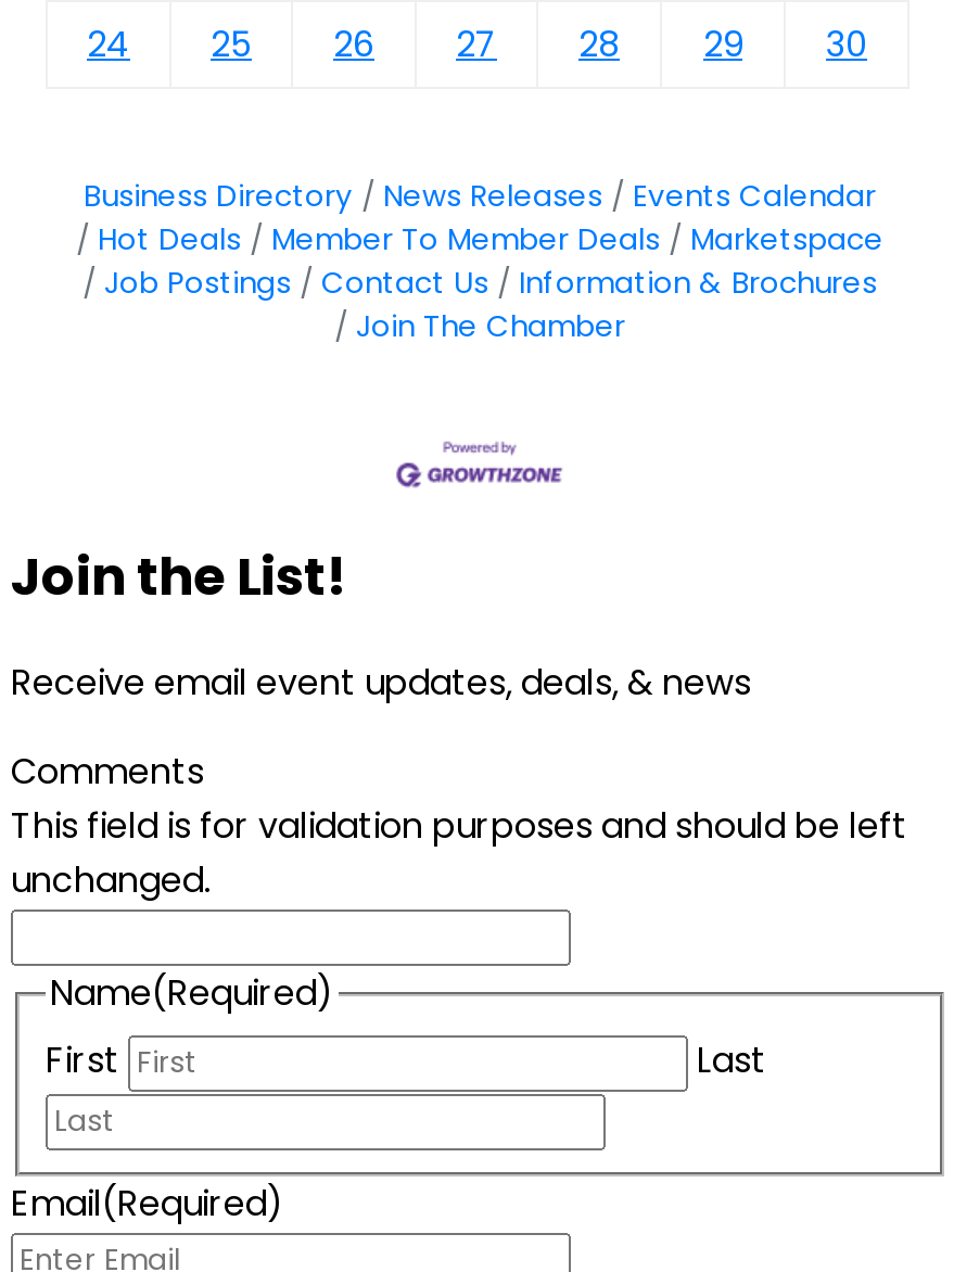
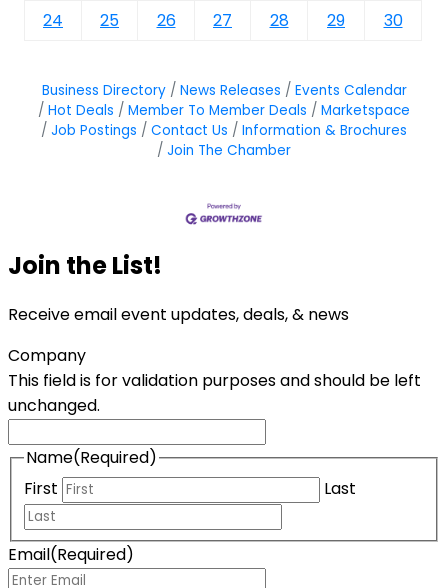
[11,748,204,798] Comments -> [8,344,86,367] Company

